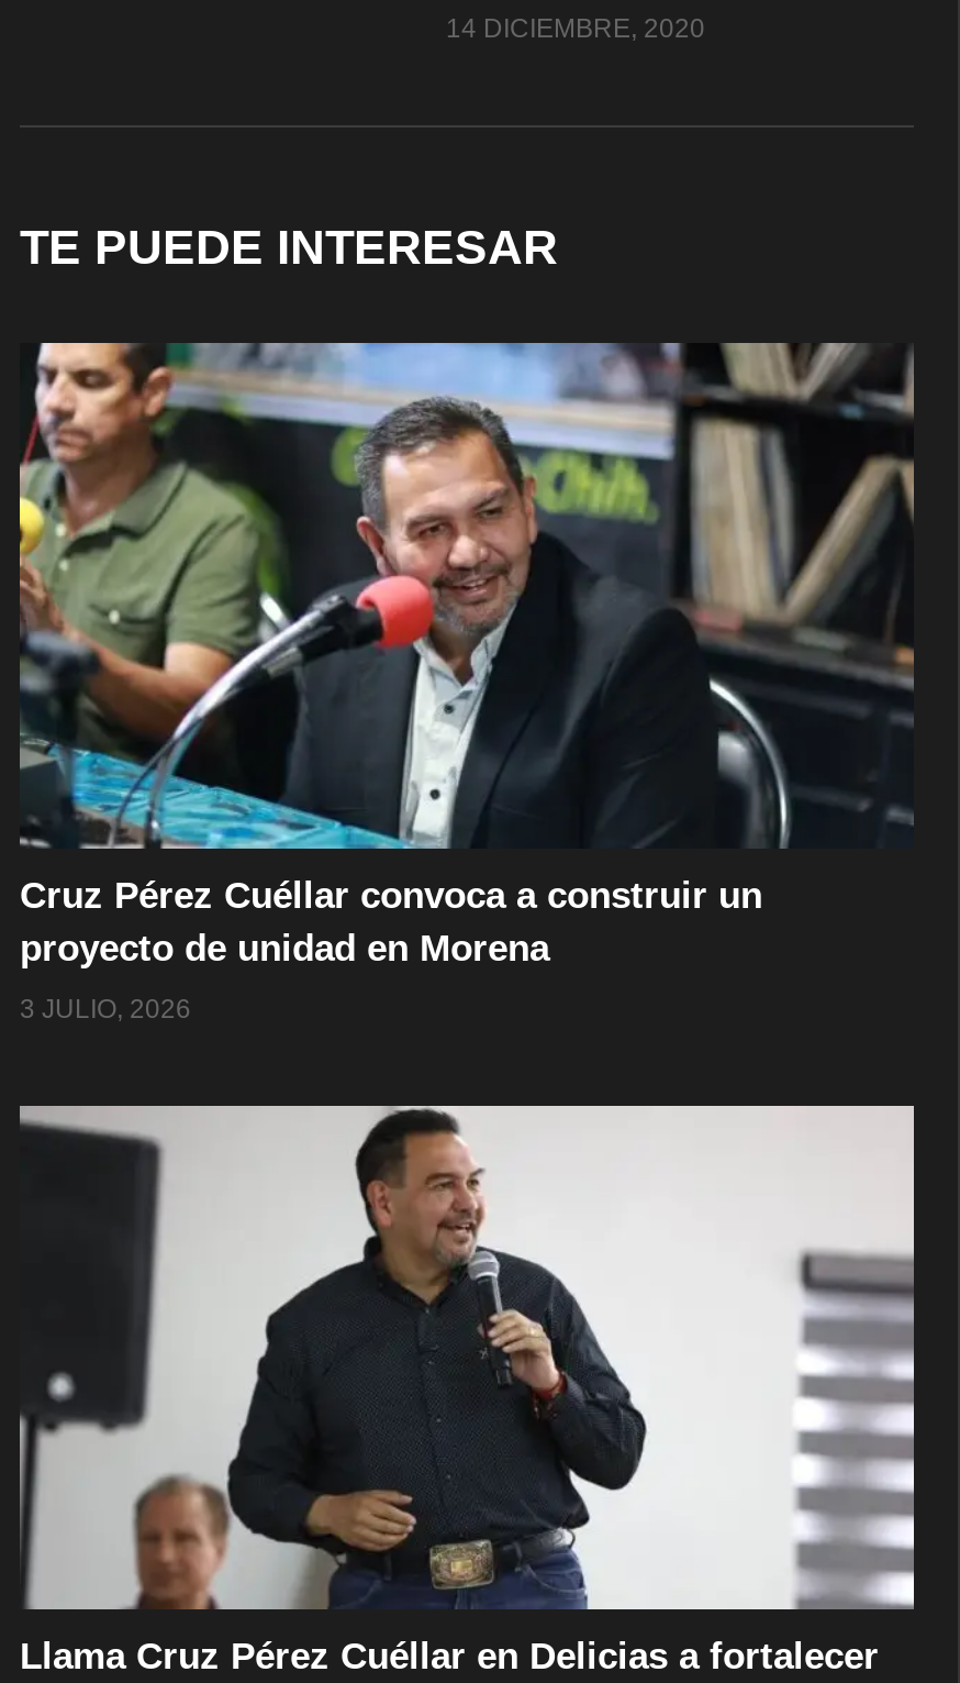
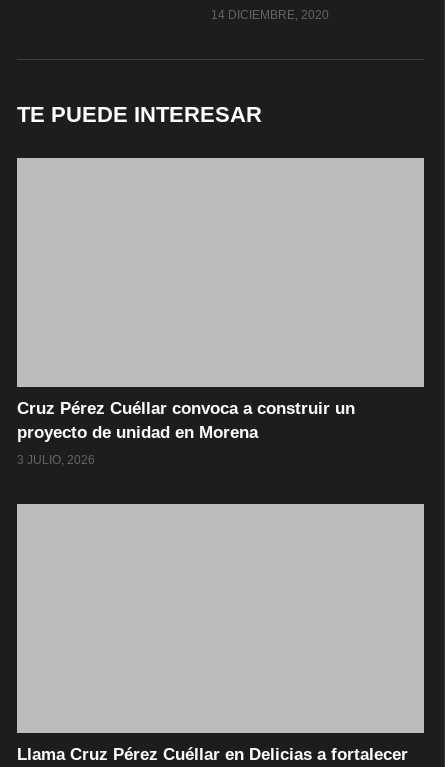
[18,342,914,850] [image] -> none
[20,1105,914,1610] [image] -> none

